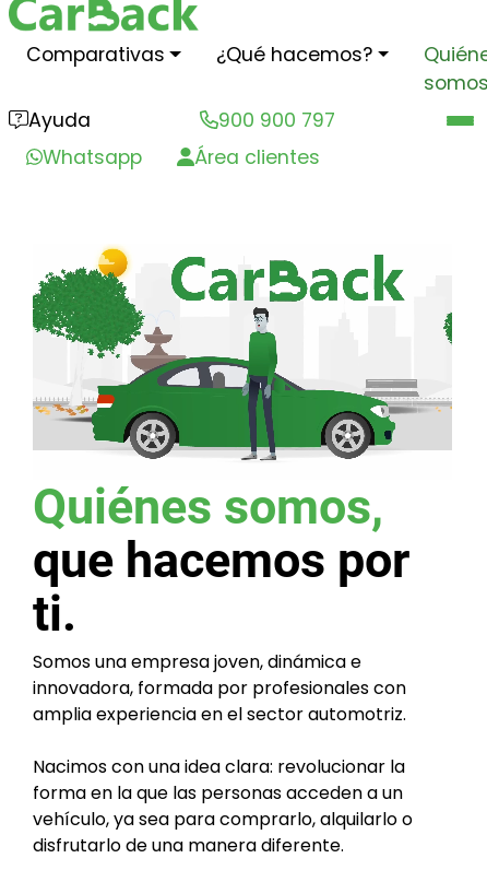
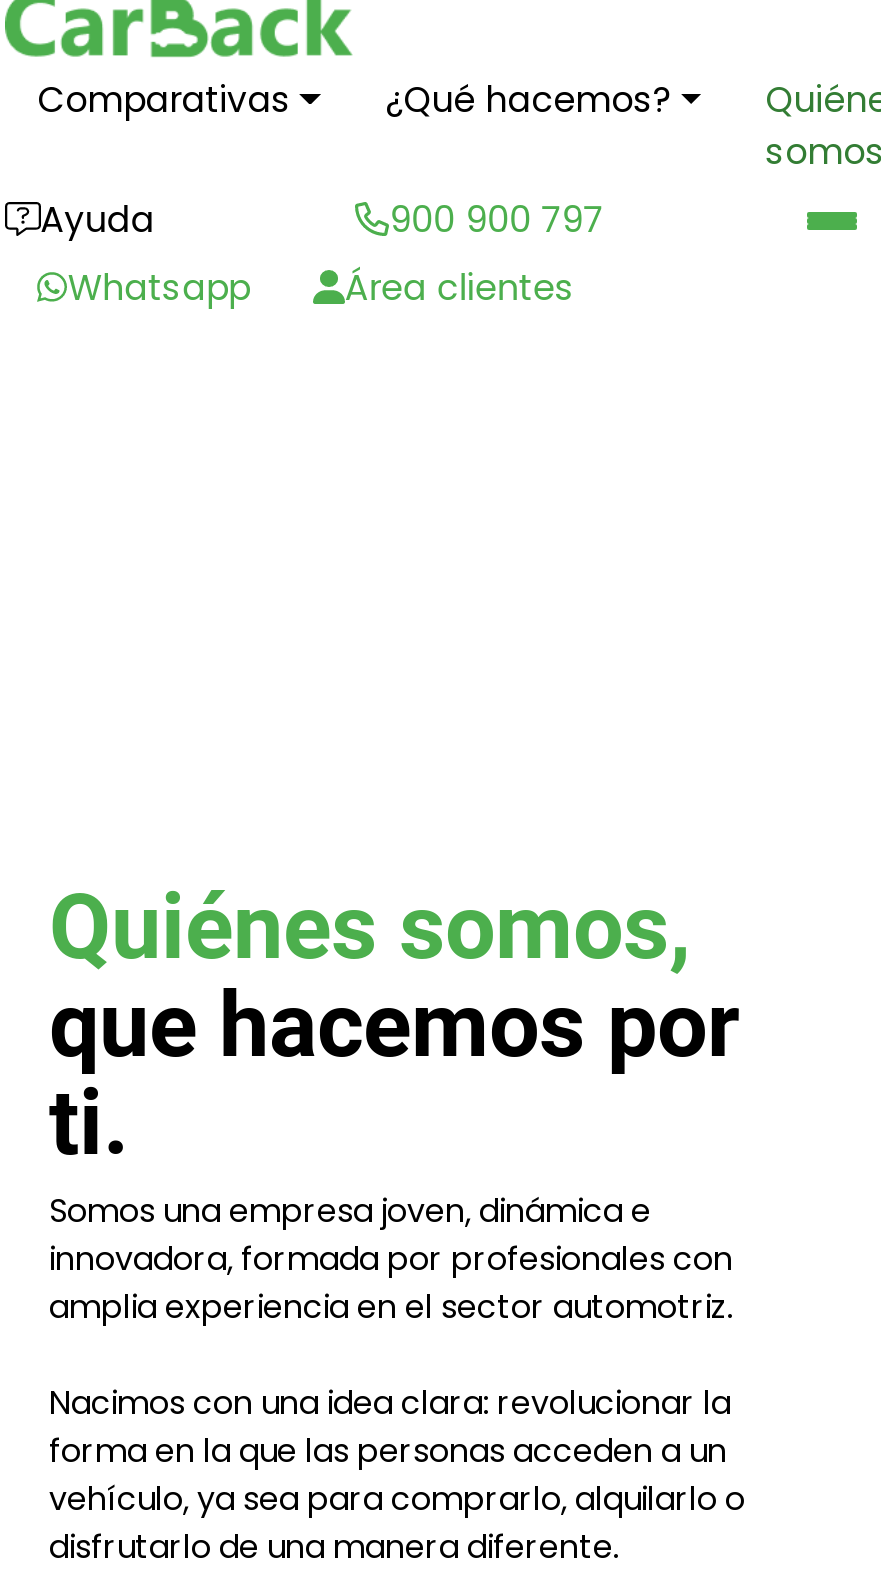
[32,246,453,461] [image] -> none

